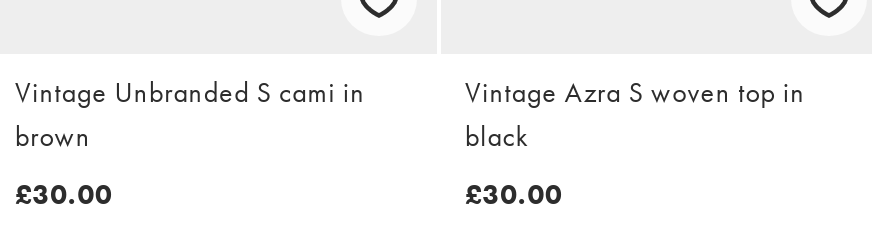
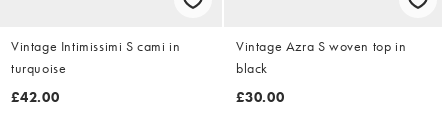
[15,74,365,154] Vintage Unbranded S cami in | brown -> [11,37,180,77] Vintage Intimissimi S cami in | turquoise
[15,176,113,212] £30.00 -> [11,88,60,106] £42.00

